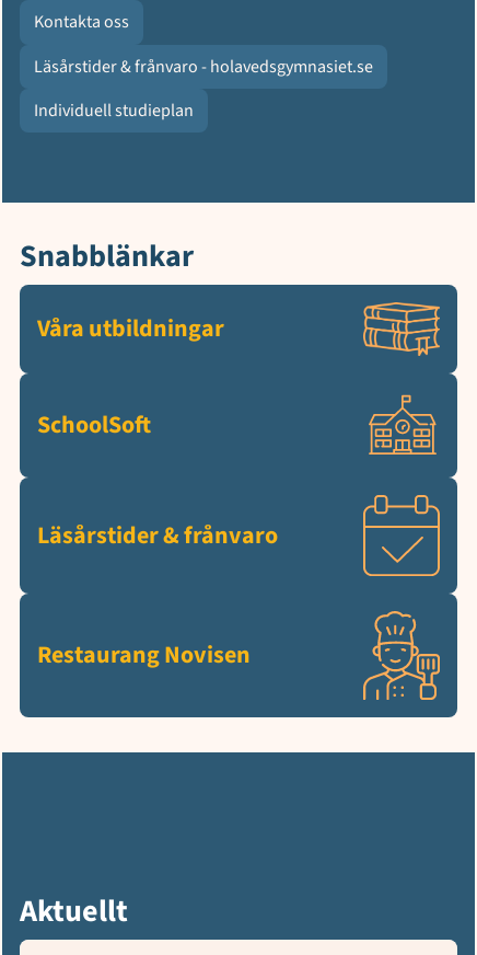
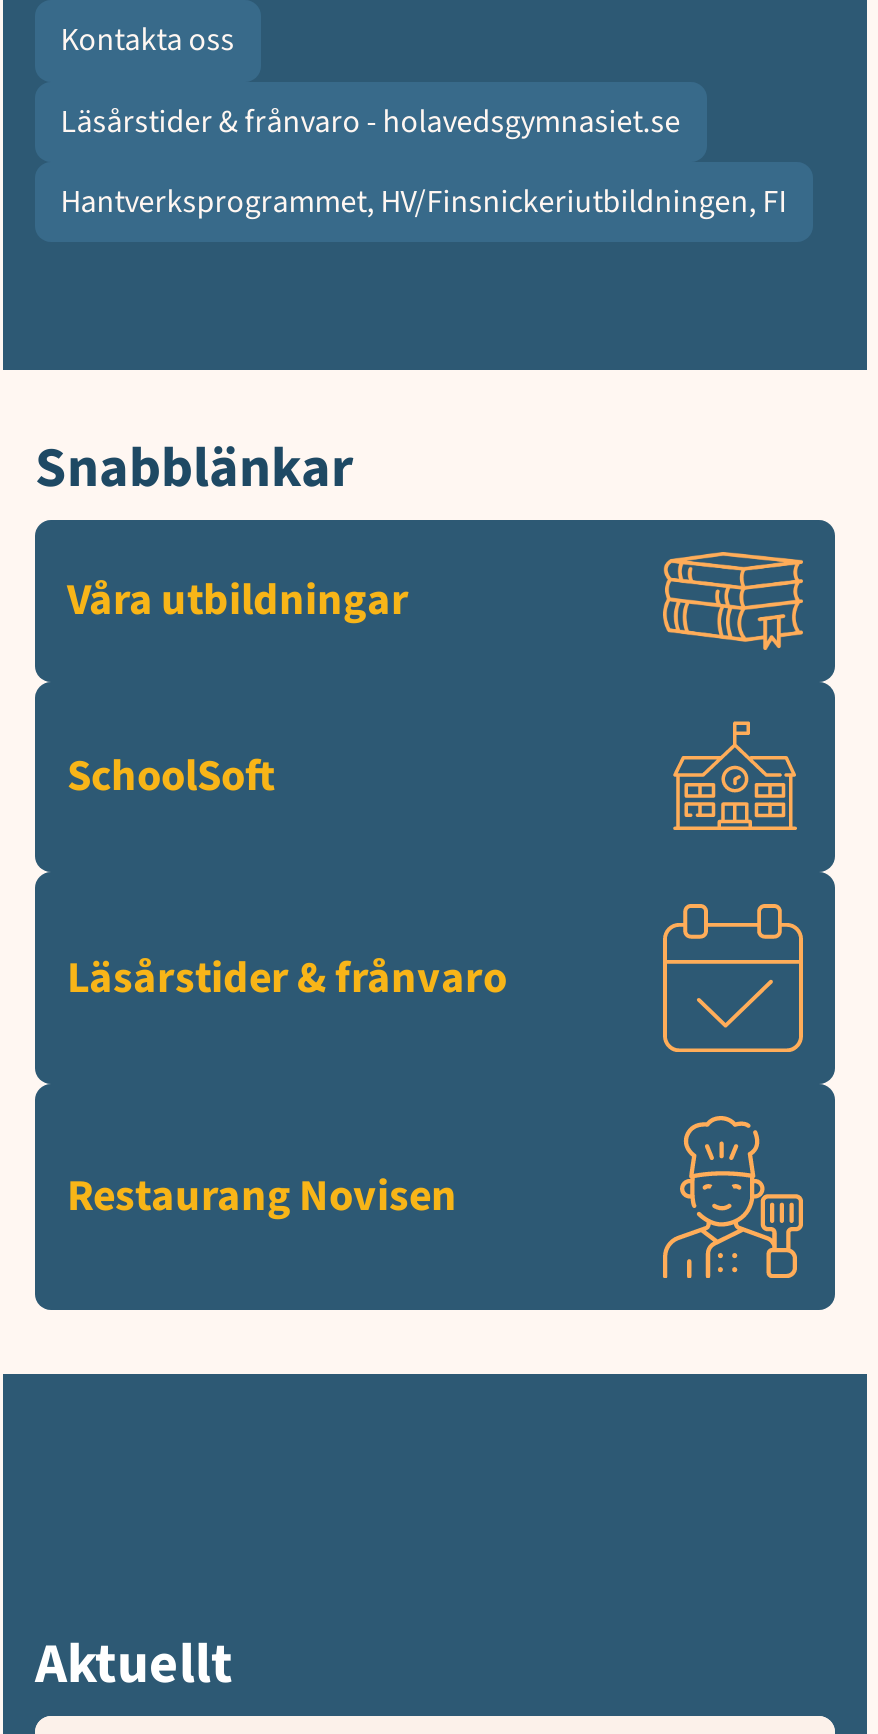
[34,98,193,123] Individuell studieplan -> [61,180,787,224] Hantverksprogrammet, HV/Finsnickeriutbildningen, FI

